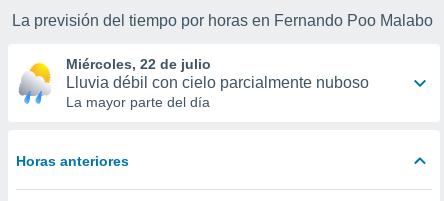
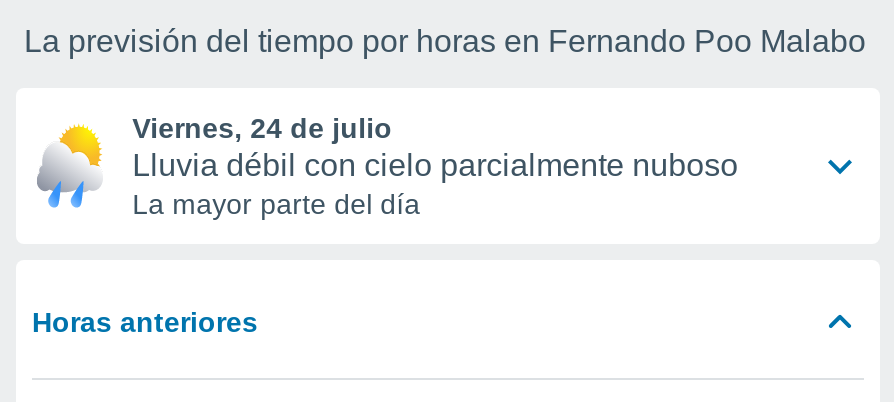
[66,56,211,72] Miércoles, 22 de julio -> [132,112,392,144] Viernes, 24 de julio

